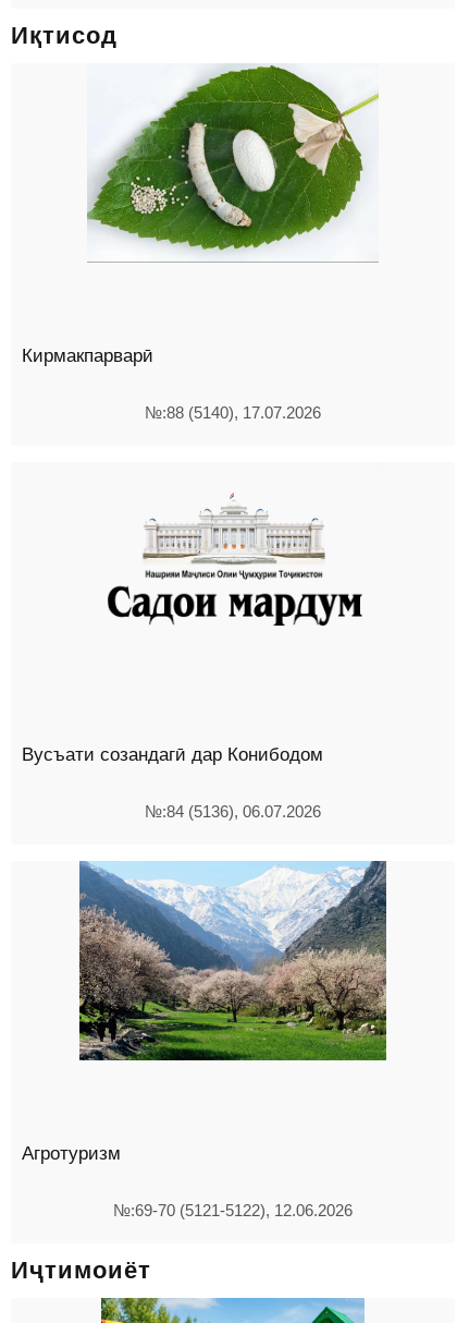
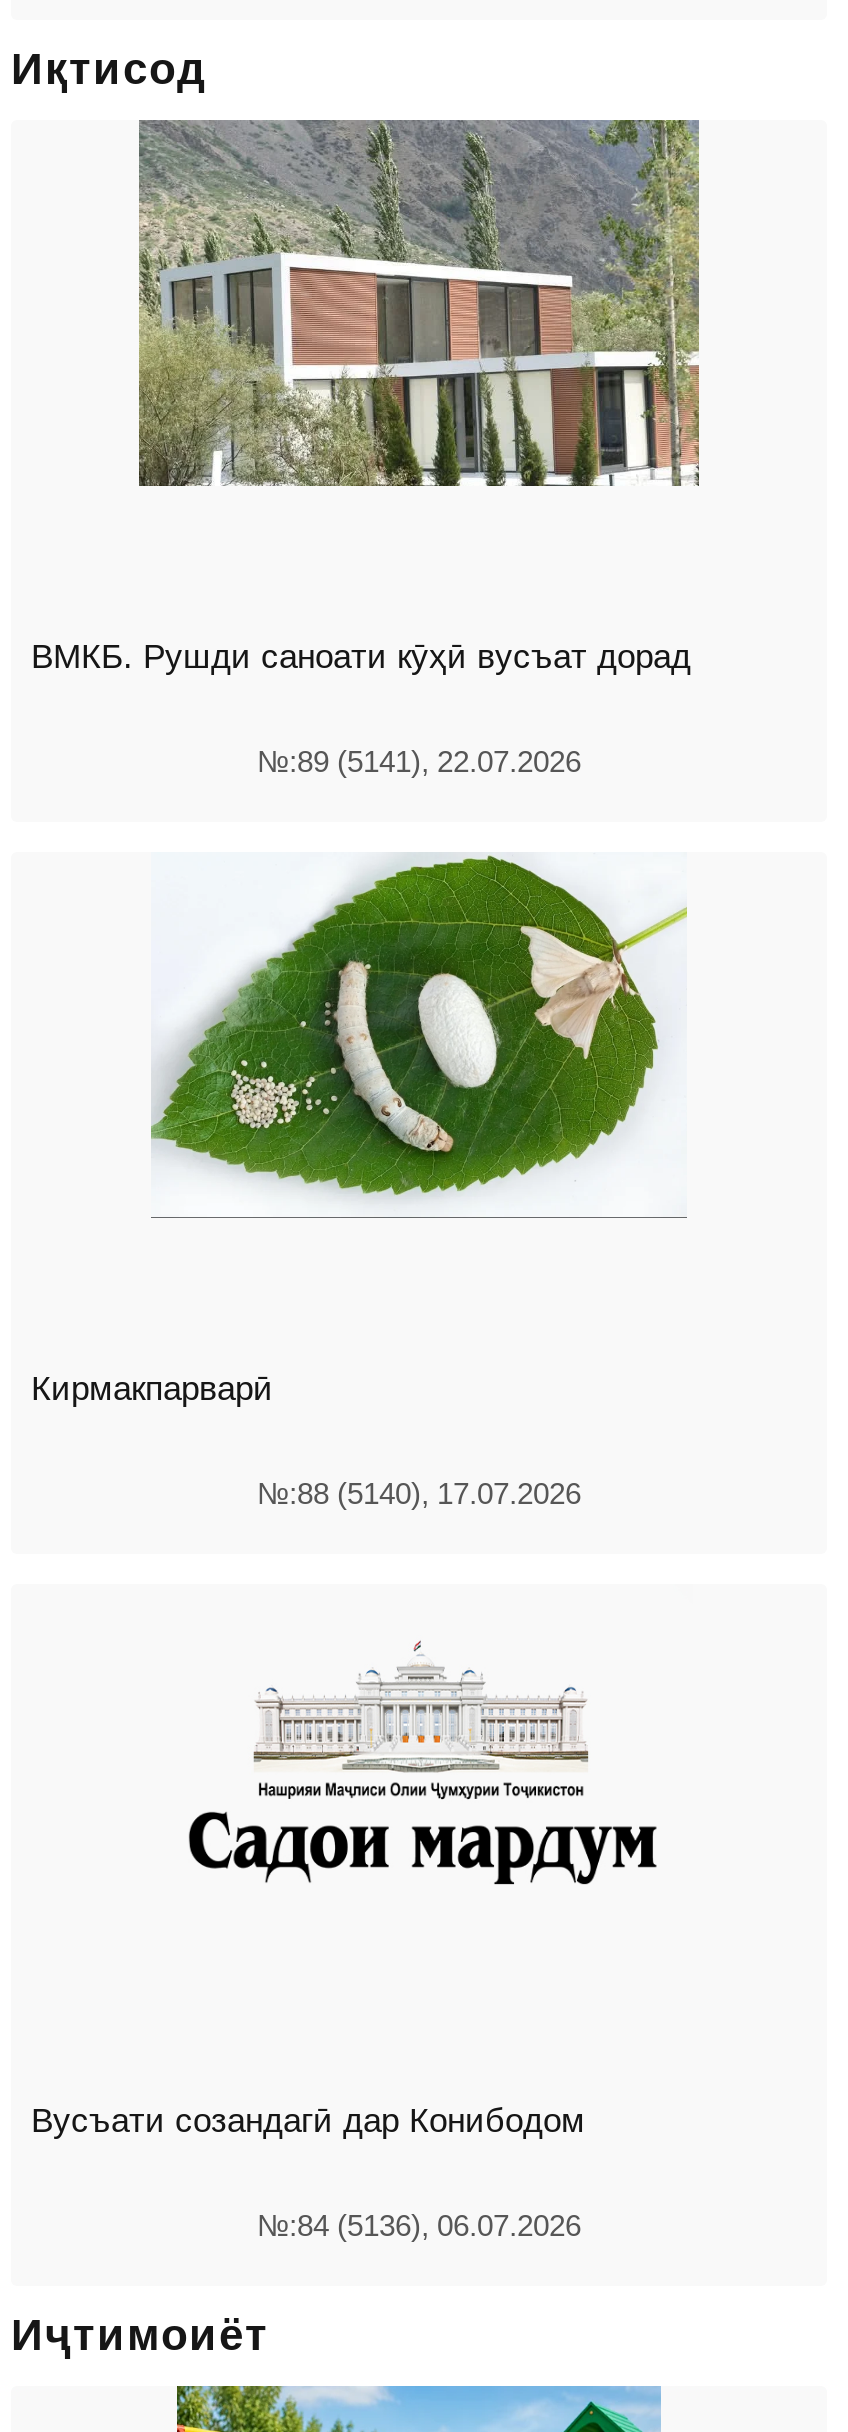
none -> [31,638,691,778] ВМКБ. Рушди саноати кӯҳӣ вусъат дорад | №:89 (5141), 22.07.2026
none -> [137,118,701,488] [image]
moved [86,63,379,257] -> [149,852,687,1208]: [image]
moved [22,345,324,820] -> [31,1370,587,2241]: [image] | Кирмакпарварӣ | №:88 (5140), 17.07.2026 | Вусъати созандагӣ дар Конибодом | №:84 (5136), 06.07.2026
[78,860,387,1061] [image] -> none
[22,1143,353,1219] Агротуризм | №:69-70 (5121-5122), 12.06.2026 -> none

